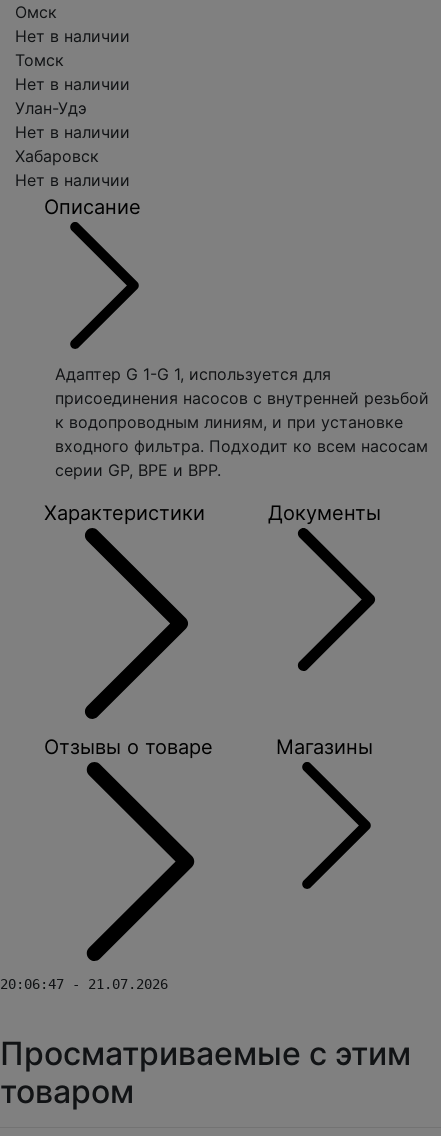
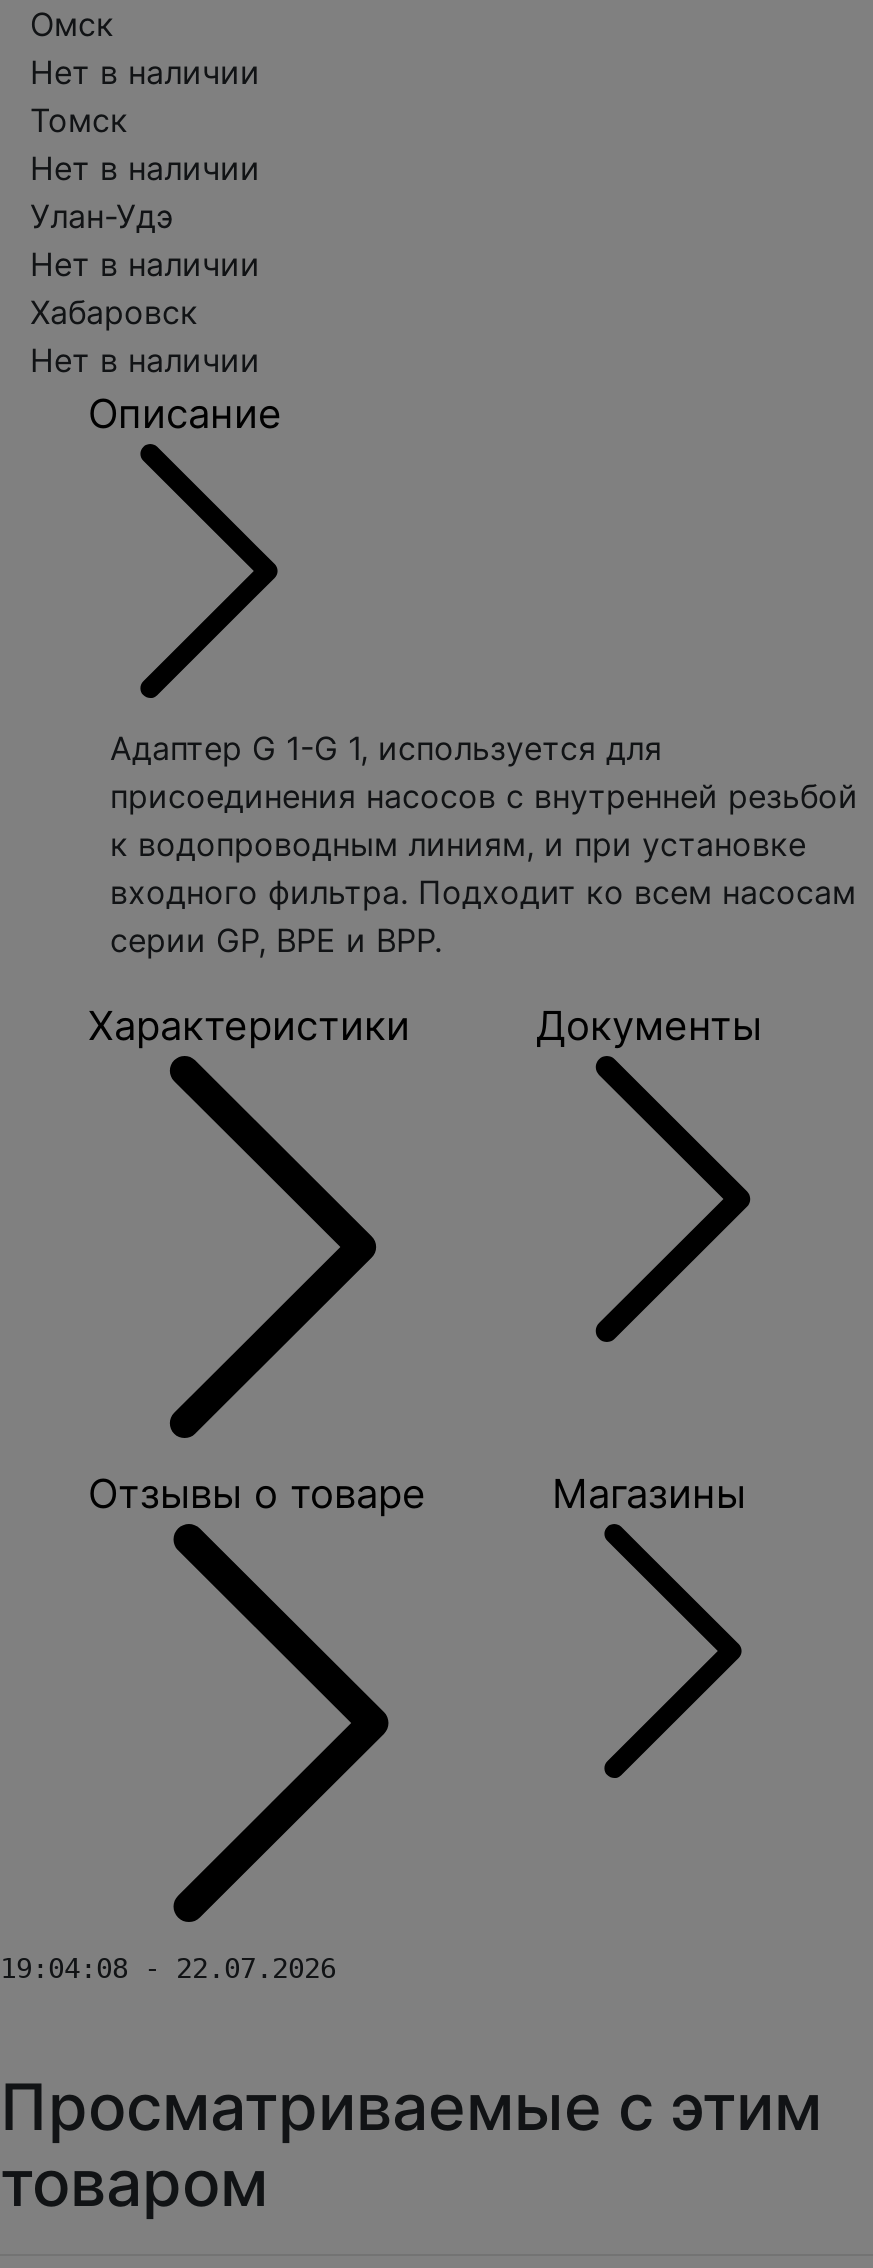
[0,976,168,992] 20:06:47 - 21.07.2026 -> [0,1952,336,1984] 19:04:08 - 22.07.2026

